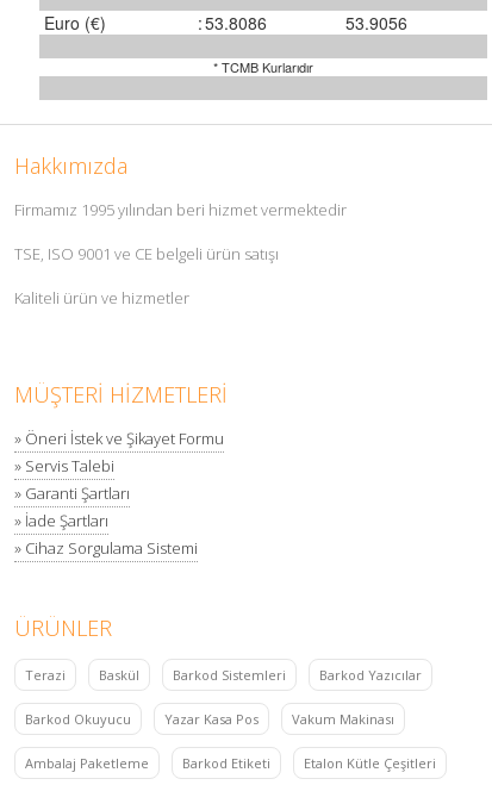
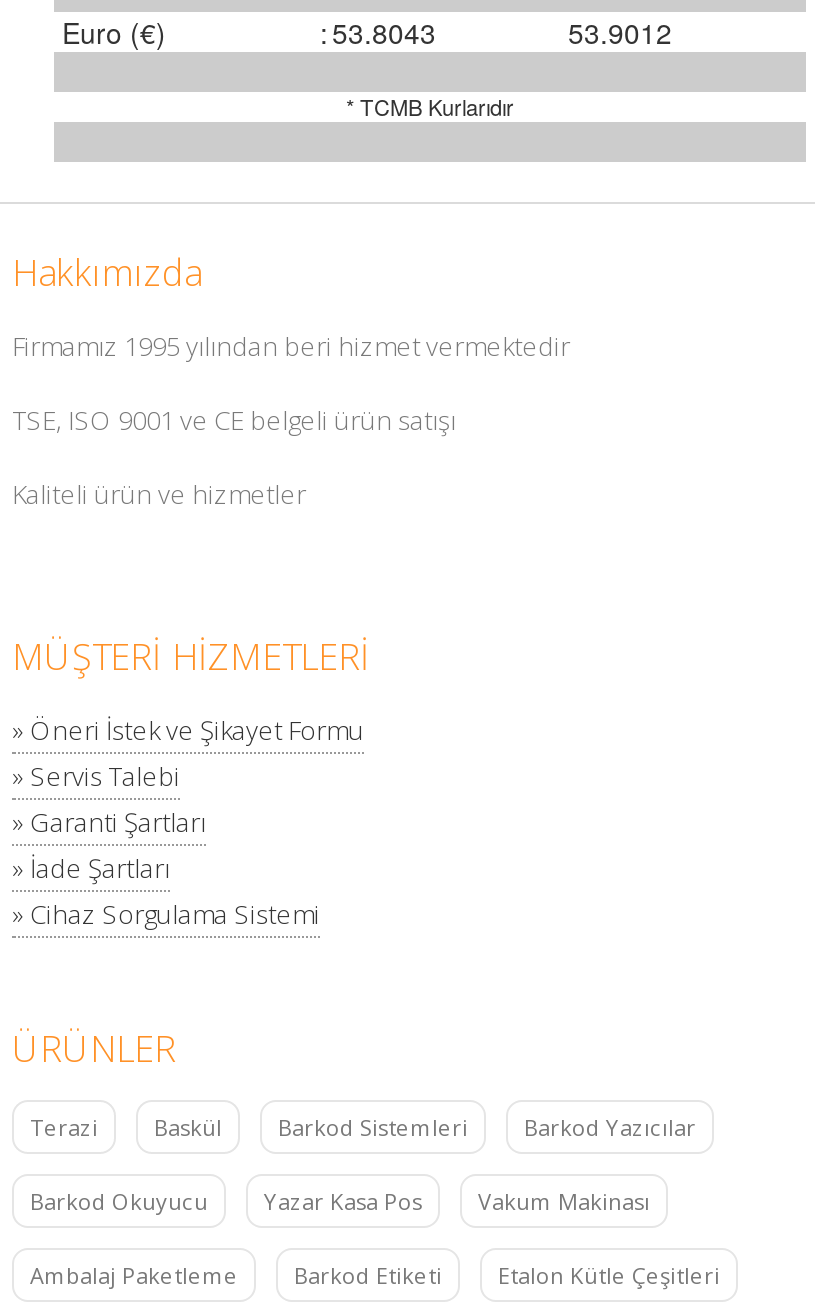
[198,11,267,35] : 53.8086 -> [320,12,436,52] : 53.8043
[341,11,407,35] 53.9056 -> [560,12,672,52] 53.9012

